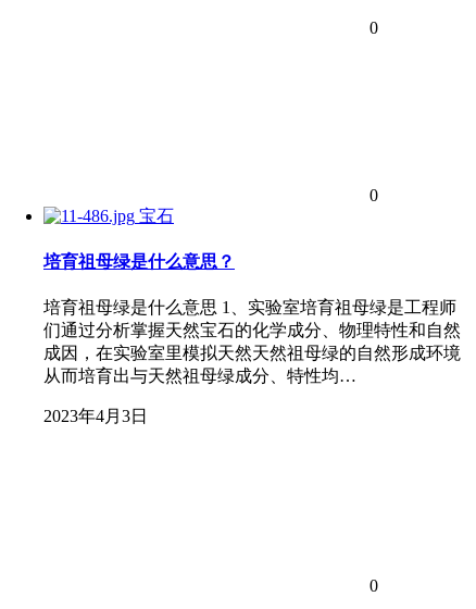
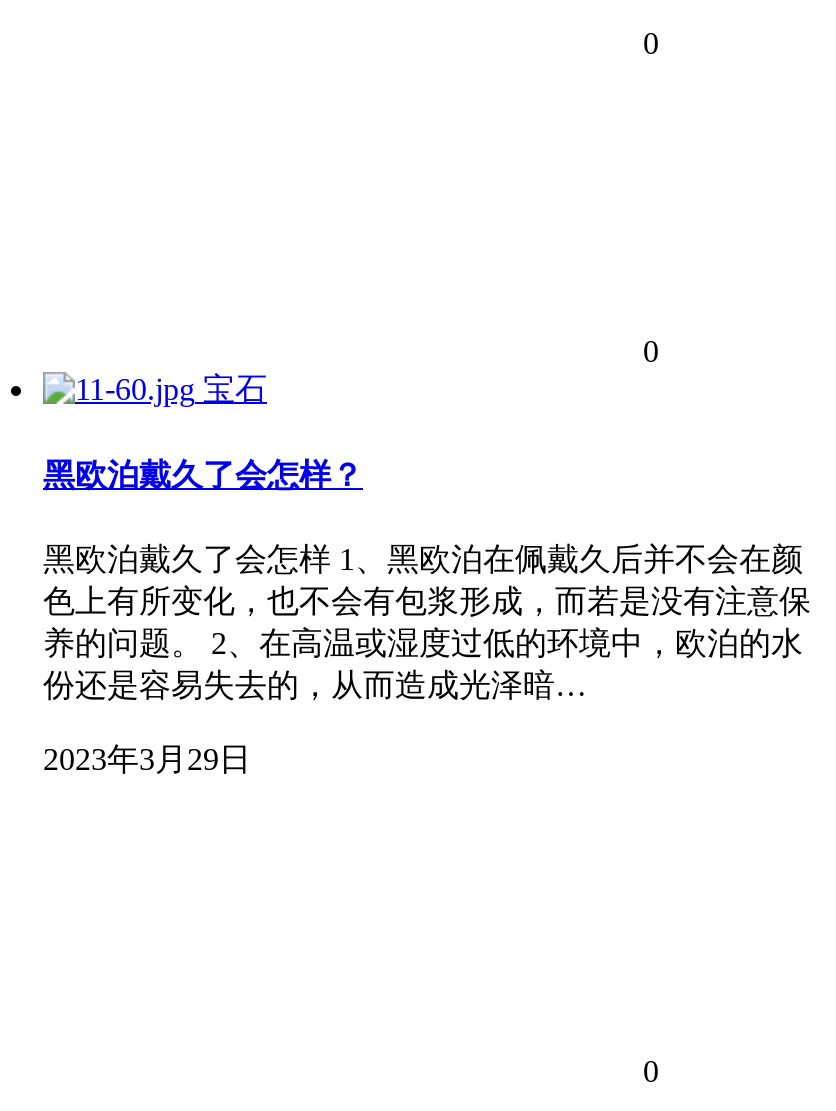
[43,252,235,271] 培育祖母绿是什么意思？ -> [43,457,363,491] 黑欧泊戴久了会怎样？
[43,298,461,385] 培育祖母绿是什么意思 1、实验室培育祖母绿是工程师 | 们通过分析掌握天然宝石的化学成分、物理特性和自然 | 成因，在实验室里模拟天然天然祖母绿的自然形成环境 | 从而培育出与天然祖母绿成分、特性均… -> [43,542,811,702] 黑欧泊戴久了会怎样 1、黑欧泊在佩戴久后并不会在颜 | 色上有所变化，也不会有包浆形成，而若是没有注意保 | 养的问题。 2、在高温或湿度过低的环境中，欧泊的水 | 份还是容易失去的，从而造成光泽暗…
[43,407,148,426] 2023年4月3日 -> [43,742,251,776] 2023年3月29日

